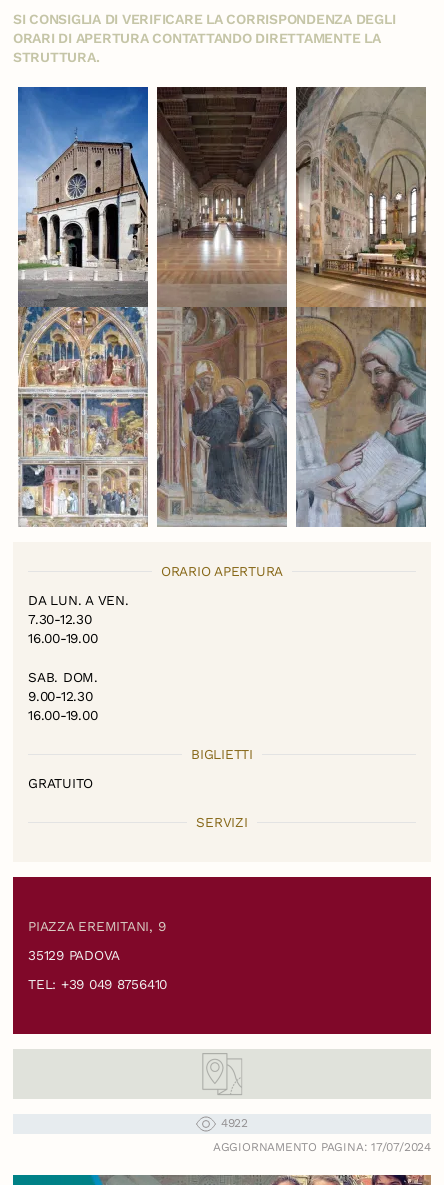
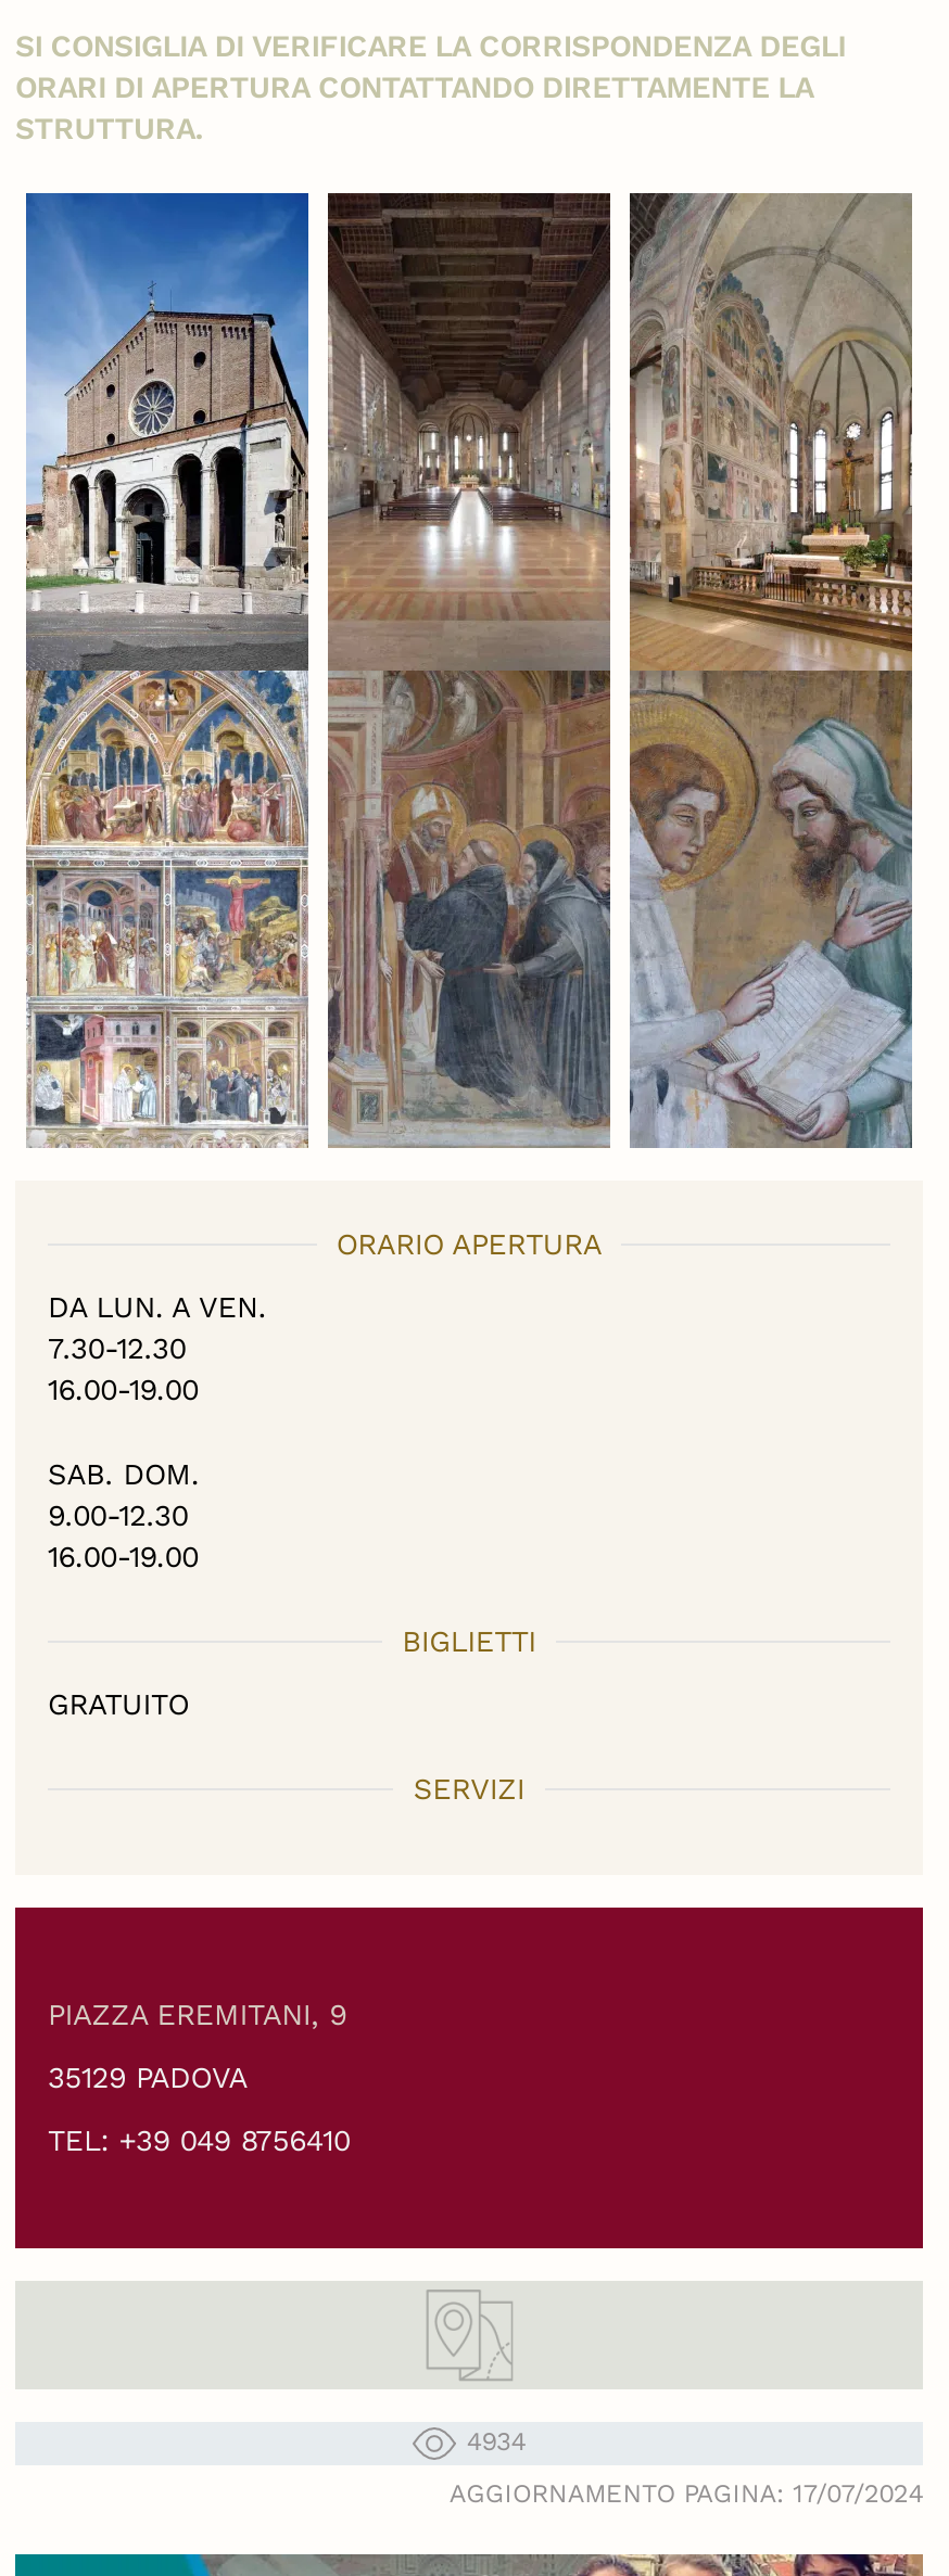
[221,1115,248,1129] 4922 -> [467,2425,526,2456] 4934

